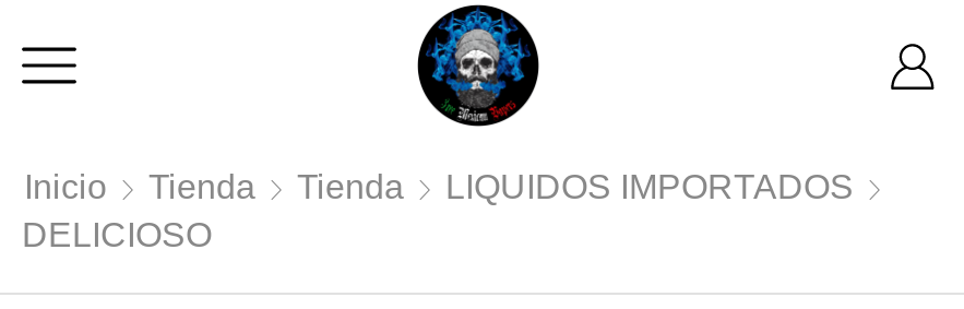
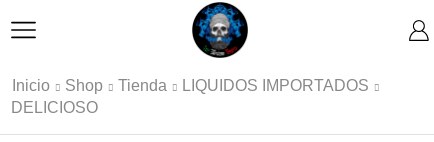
[148,168,255,205] Tienda -> [65,77,103,94] Shop

